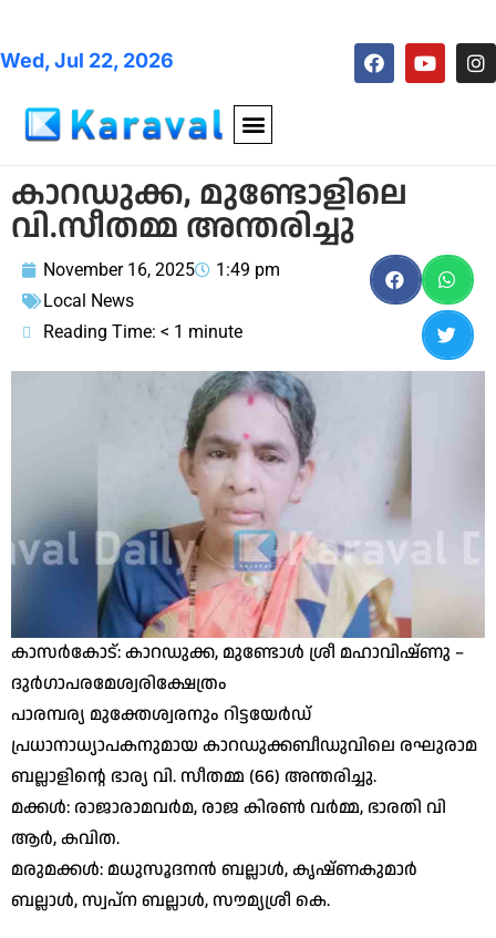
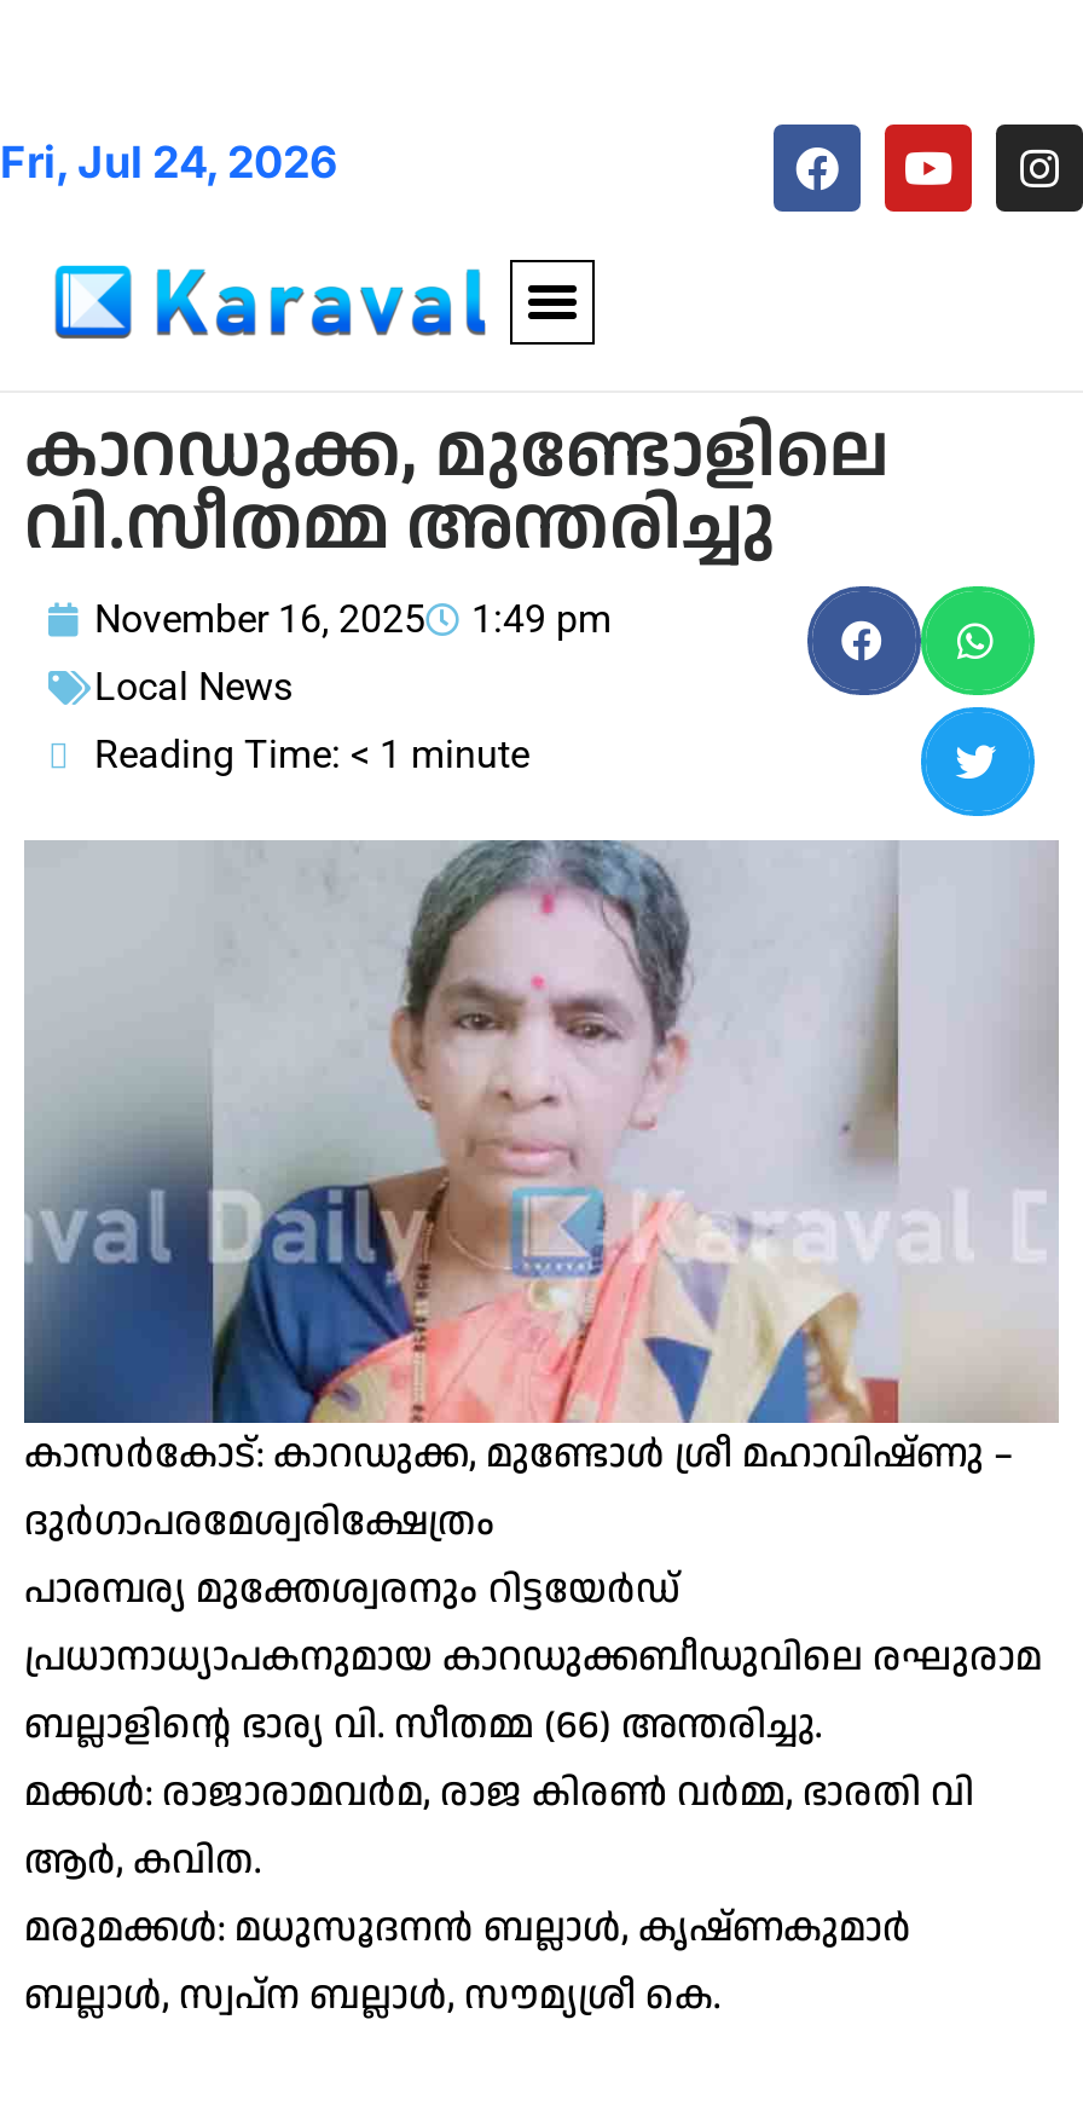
[0,49,174,72] Wed, Jul 22, 2026 -> [0,137,338,187] Fri, Jul 24, 2026

